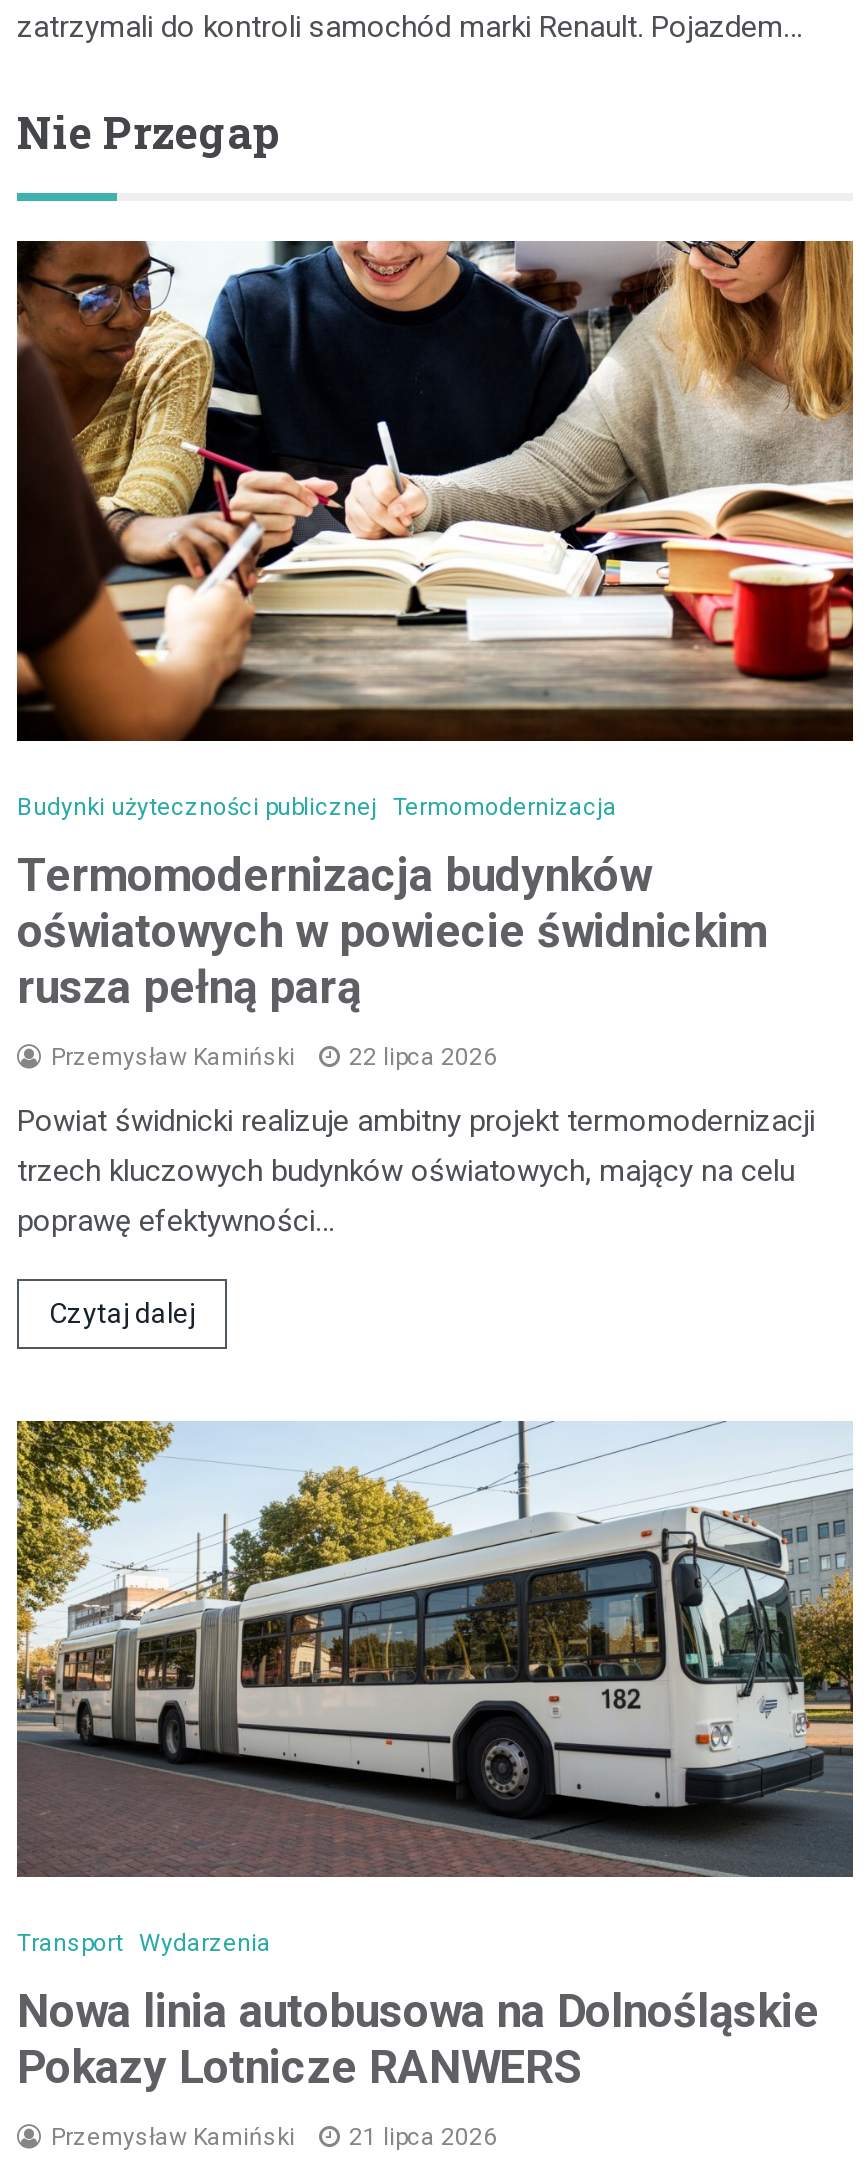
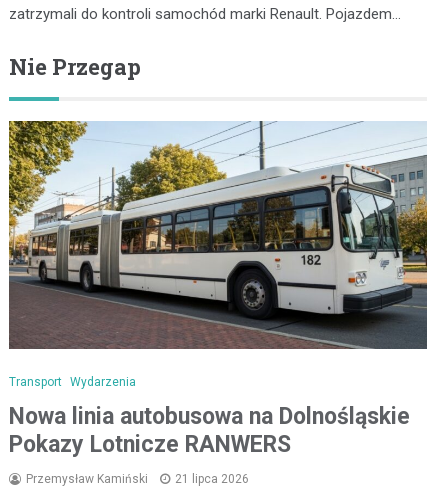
[15,238,855,1328] [image] | Budynki użyteczności publicznej Termomodernizacja | Termomodernizacja budynków | oświatowych w powiecie świdnickim | rusza pełną parą | Przemysław Kamiński | 22 lipca 2026 | Powiat świdnicki realizuje ambitny projekt termomodernizacji | trzech kluczowych budynków oświatowych, mający na celu | poprawę efektywności… | Czytaj dalej -> none

